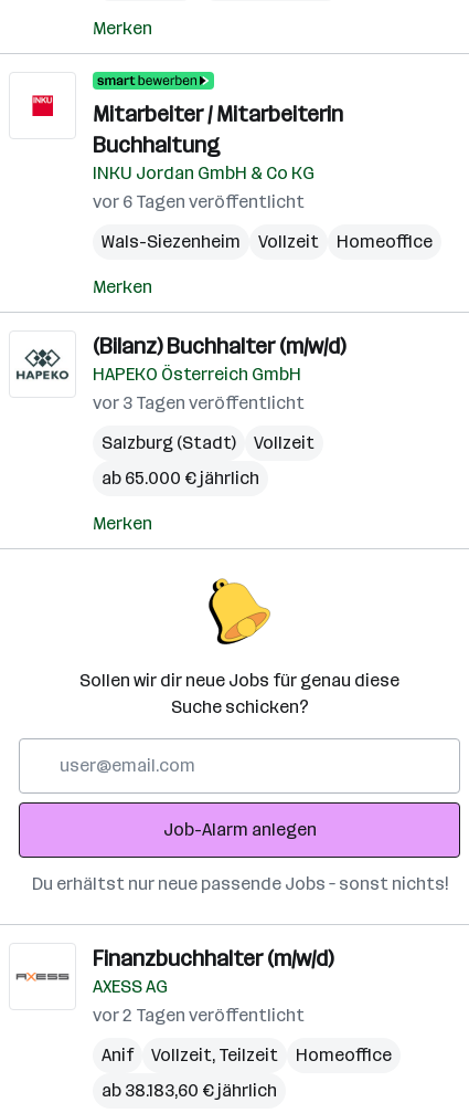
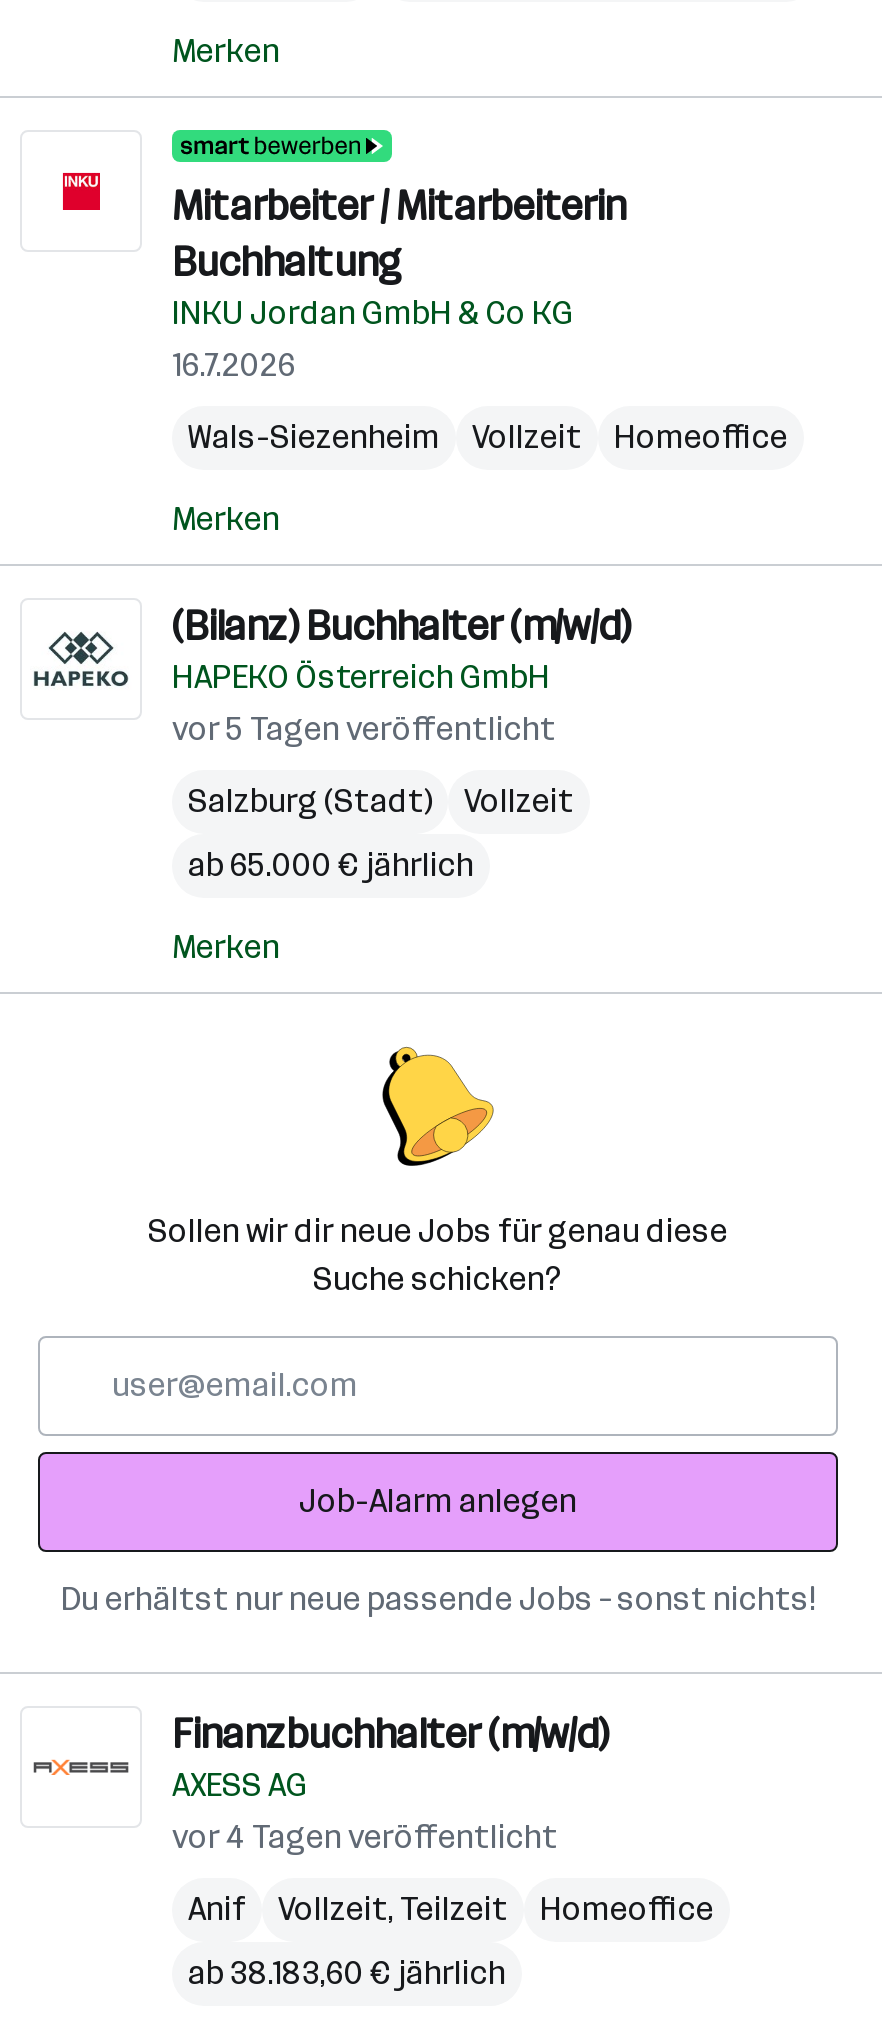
[93,191,305,212] vor 6 Tagen veröffentlicht -> [172,346,296,384] 16.7.2026
[93,392,305,413] vor 3 Tagen veröffentlicht -> [172,710,556,748] vor 5 Tagen veröffentlicht
[93,1005,305,1026] vor 2 Tagen veröffentlicht -> [172,1818,558,1856] vor 4 Tagen veröffentlicht

